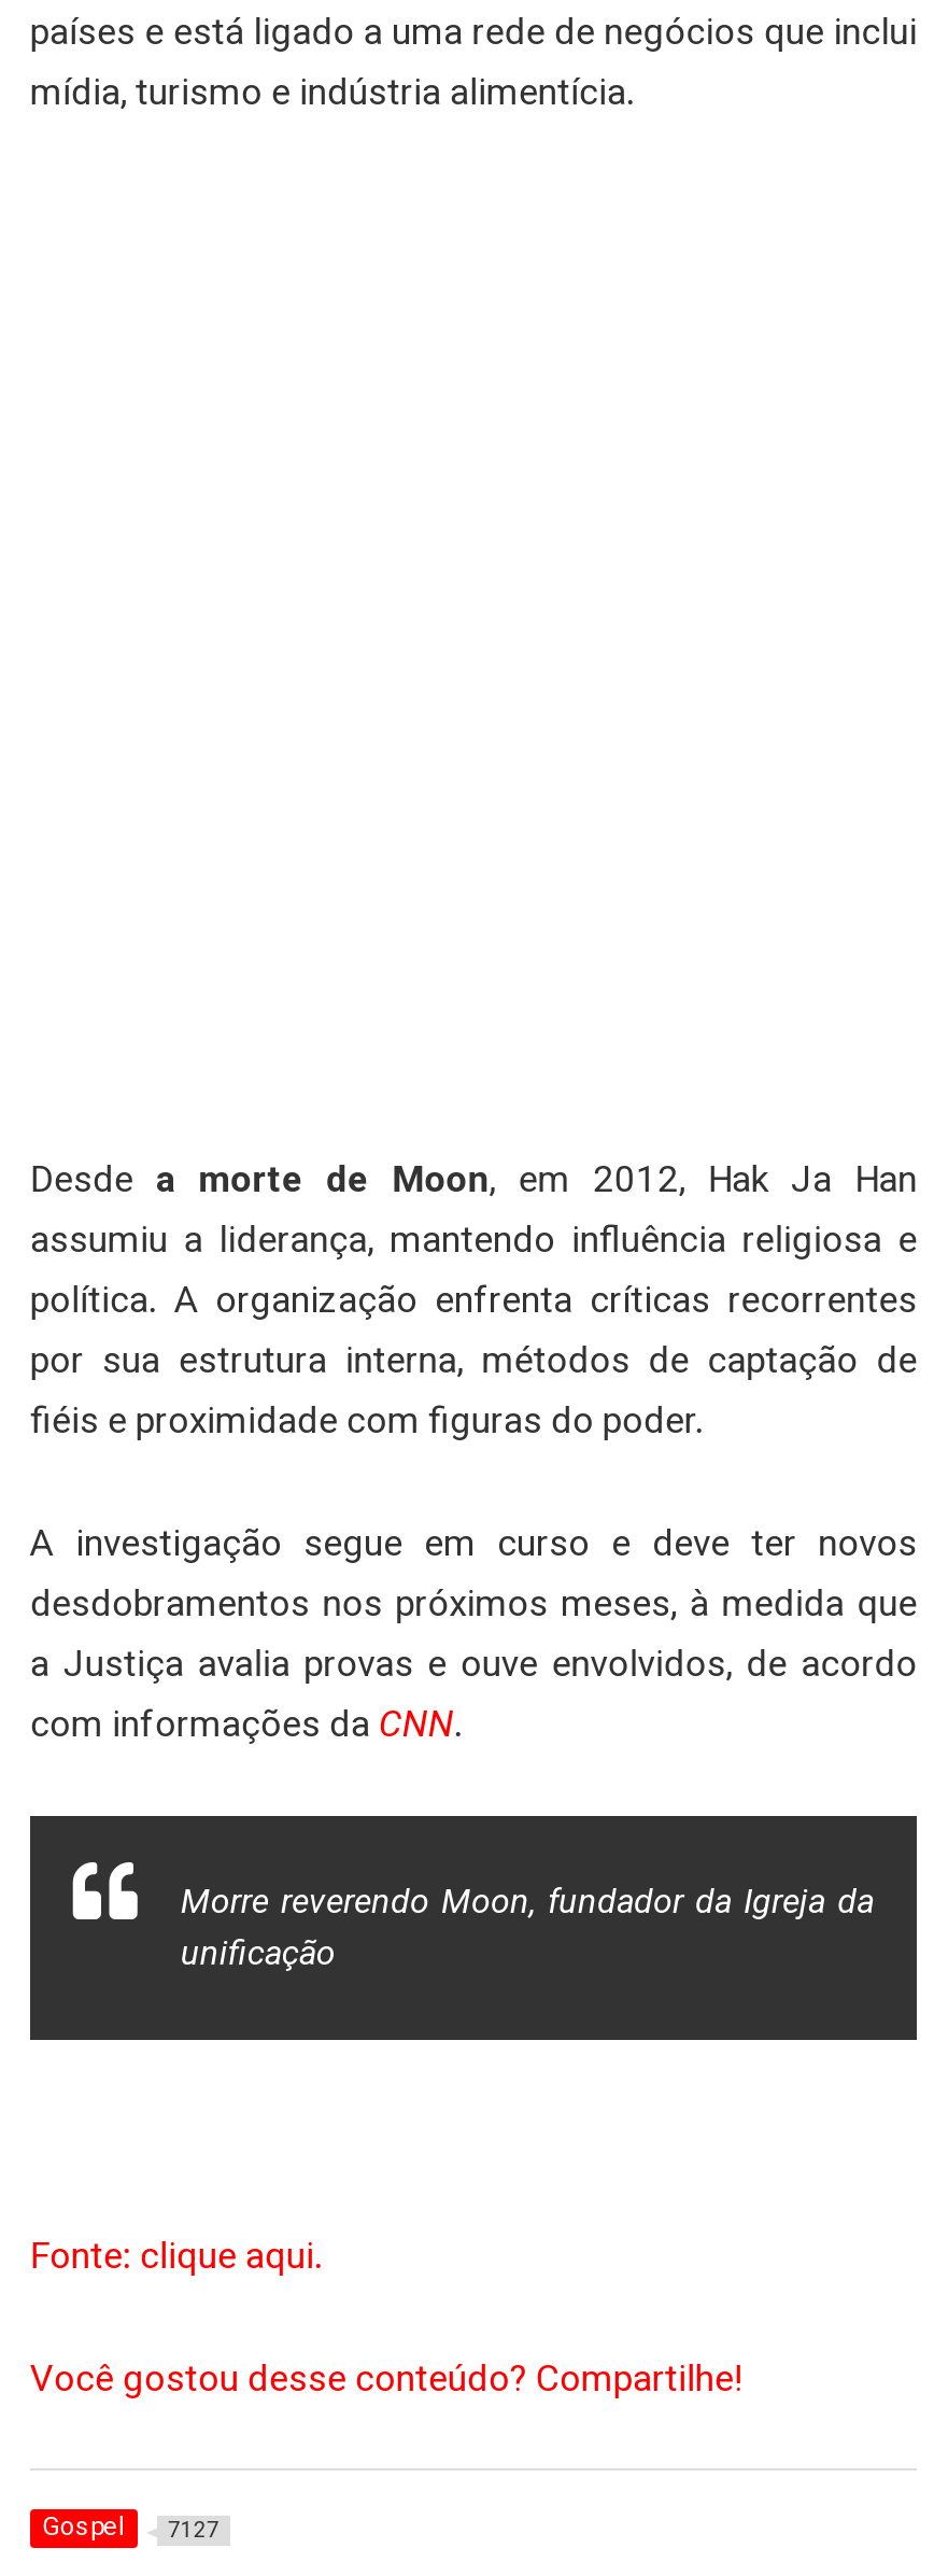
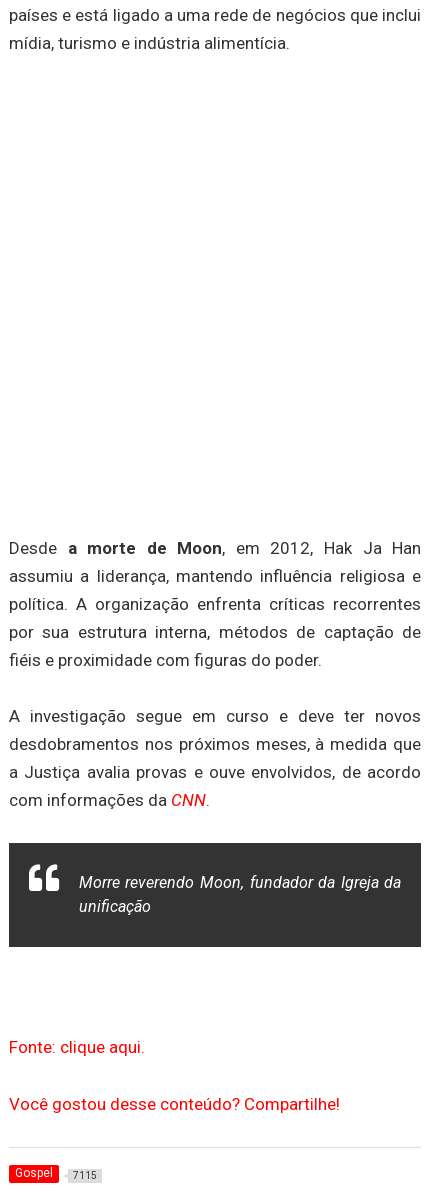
[43,2511,219,2542] Gospel 7127 -> [15,1166,97,1181] Gospel 7115

